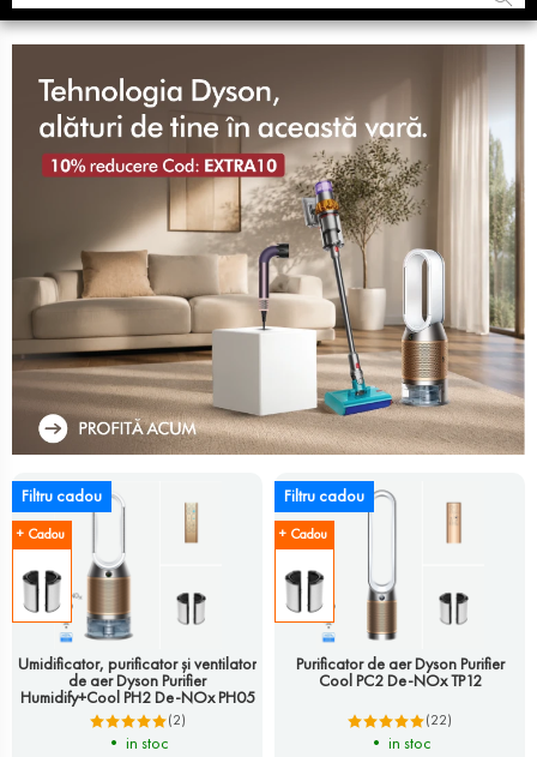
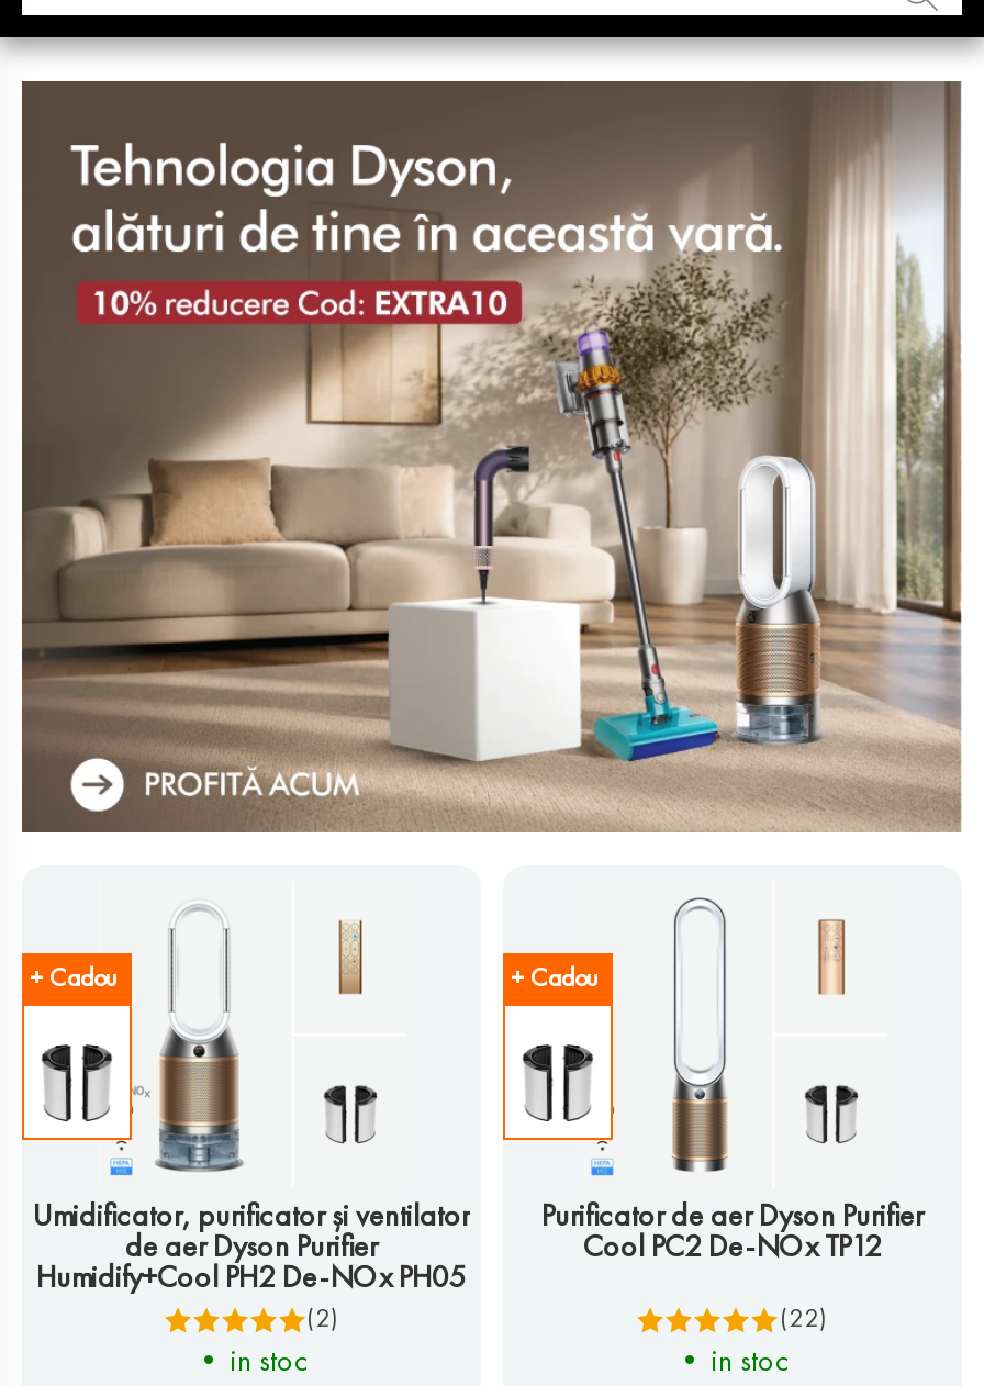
[22,489,102,506] Filtru cadou -> none
[284,489,364,506] Filtru cadou -> none

